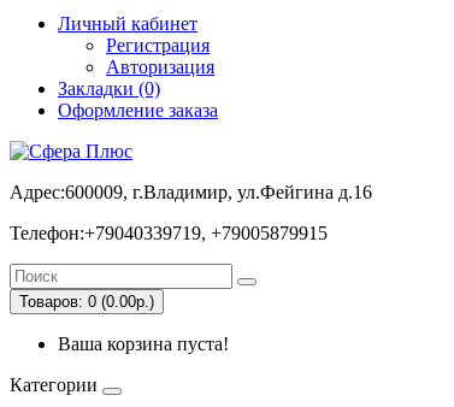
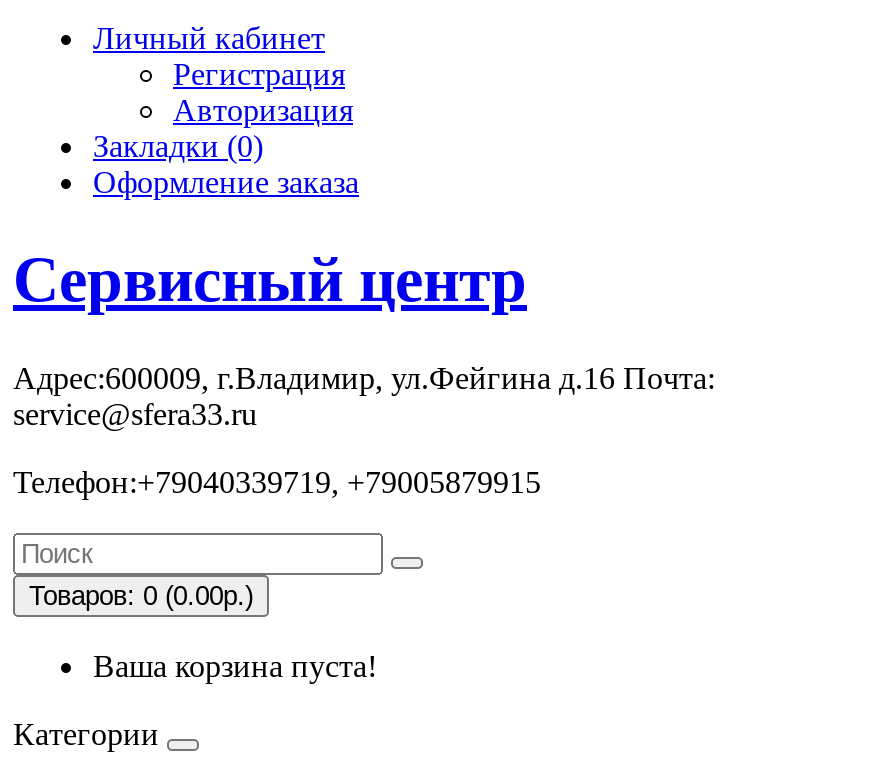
[10,182,372,202] Адрес:600009, г.Владимир, ул.Фейгина д.16 -> [13,244,715,431] Сервисный центр | Адрес:600009, г.Владимир, ул.Фейгина д.16 Почта: | service@sfera33.ru

